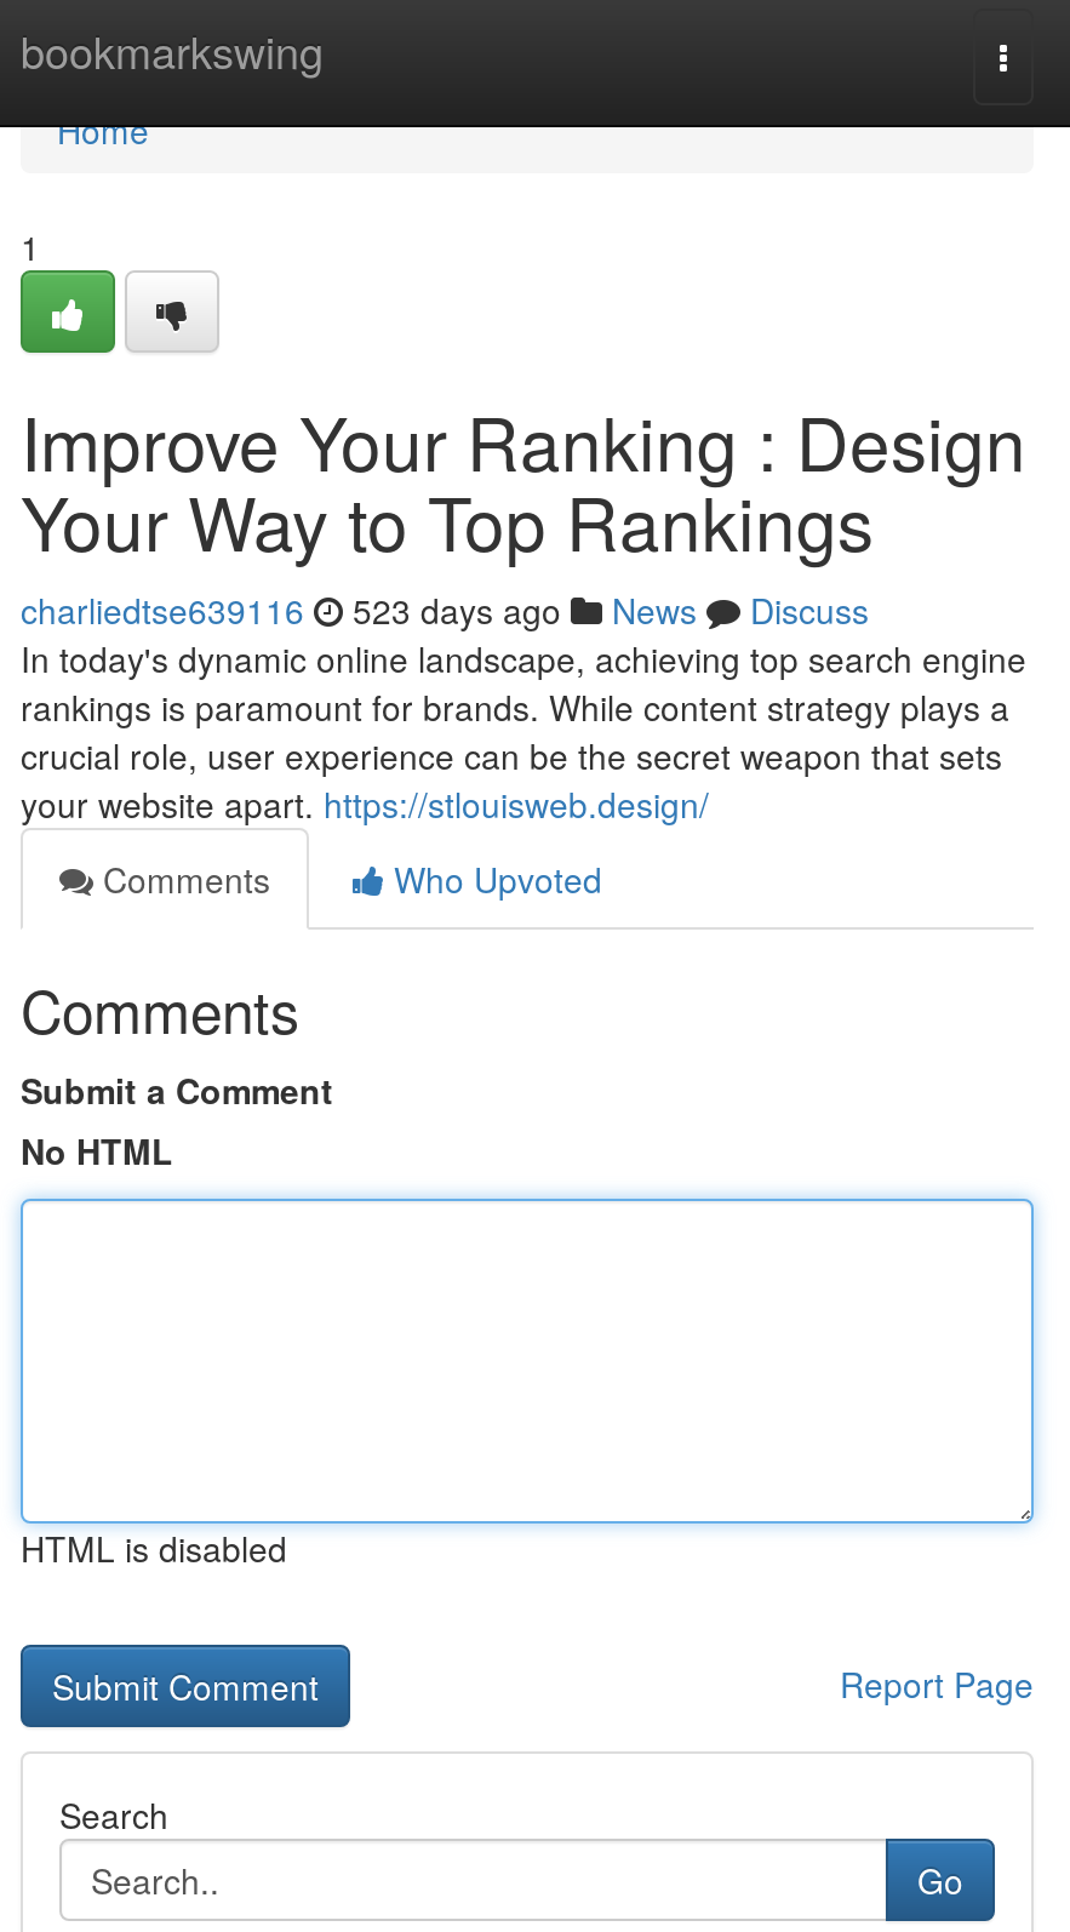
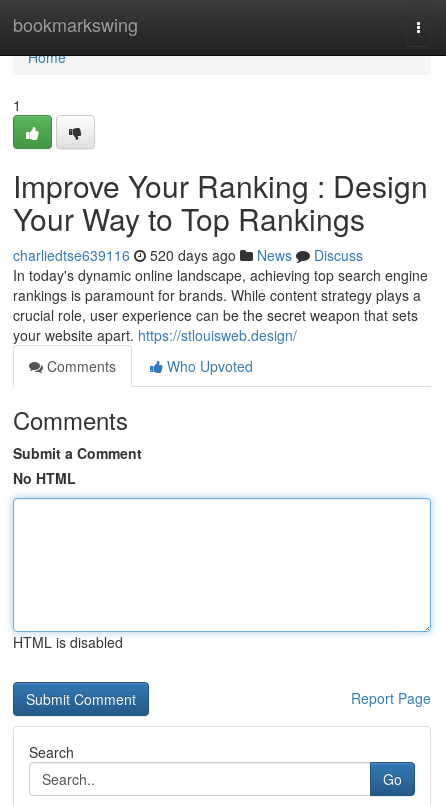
[21,585,869,634] charliedtse639116 523 days ago News Discuss -> [13,245,363,265] charliedtse639116 520 days ago News Discuss

